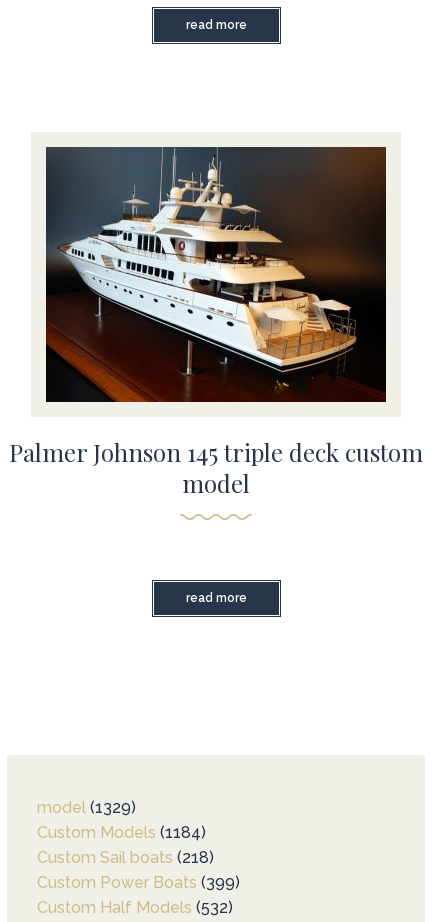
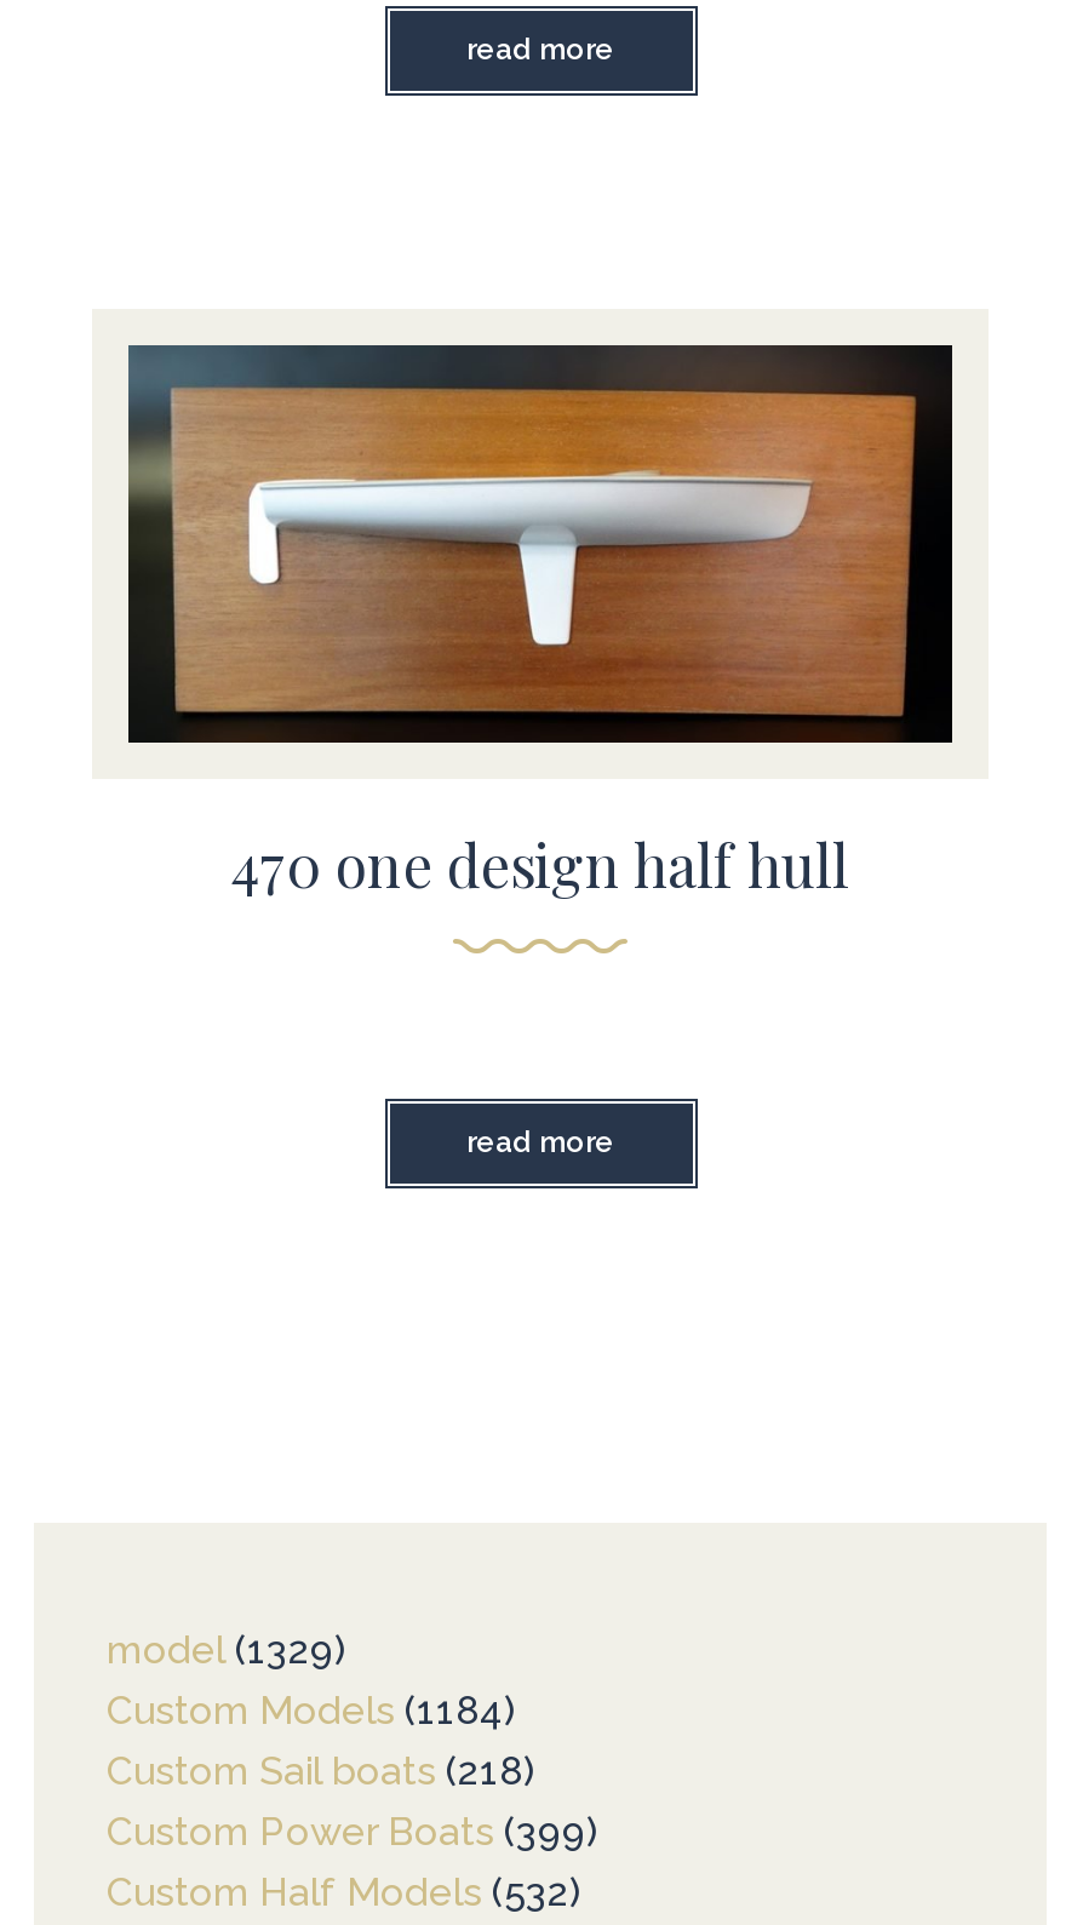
[9,147,423,499] [image] | Palmer Johnson 145 triple deck custom | model -> [128,344,950,901] [image] | 470 one design half hull

